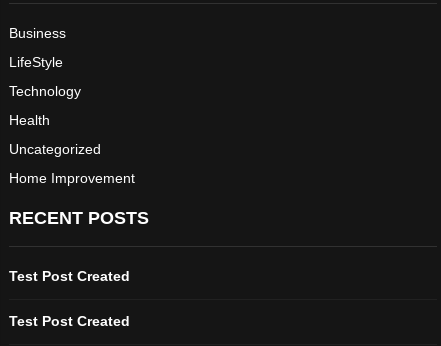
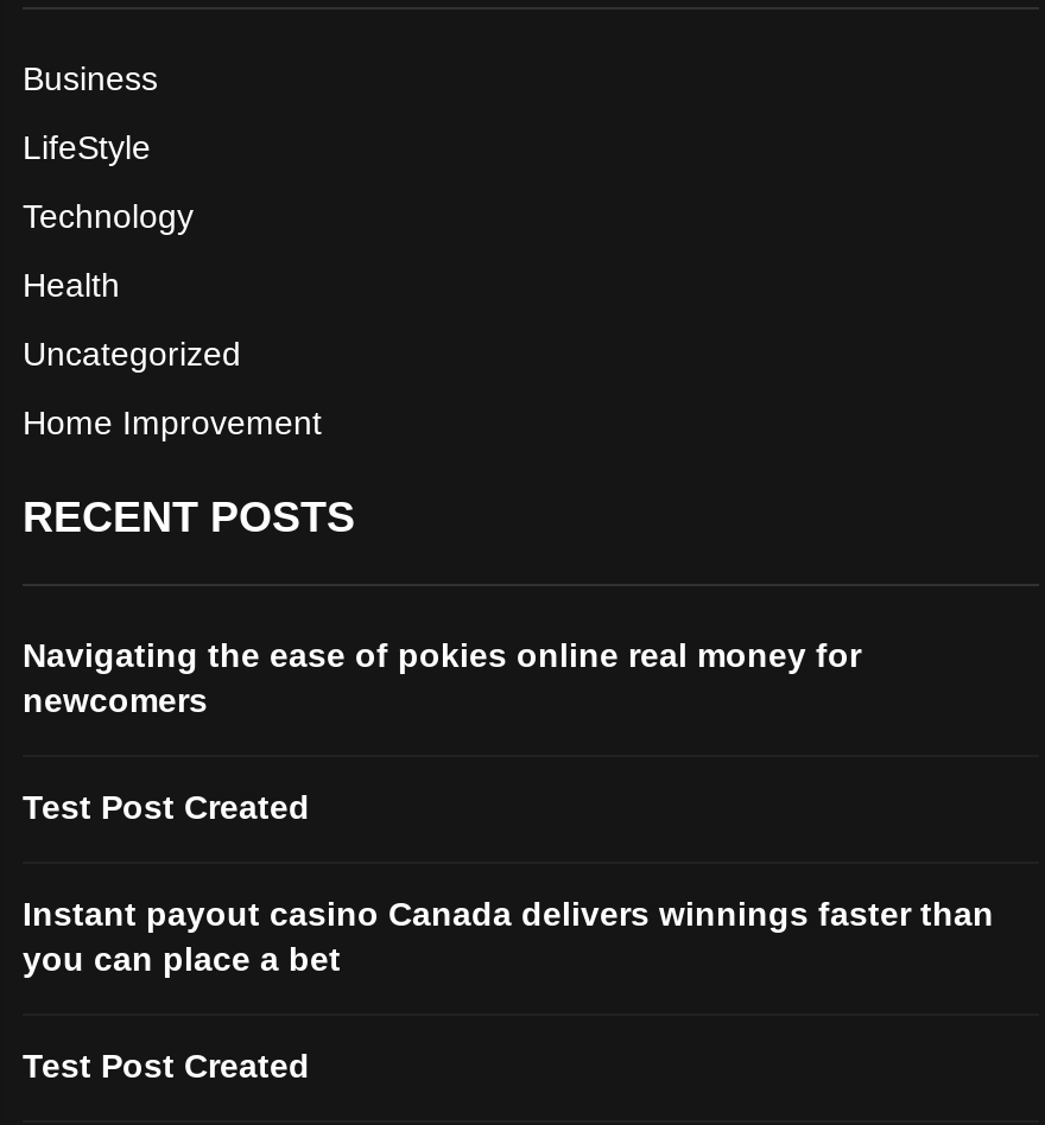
none -> [23,637,861,720] Navigating the ease of pokies online real money for | newcomers
none -> [23,896,994,979] Instant payout casino Canada delivers winnings faster than | you can place a bet

